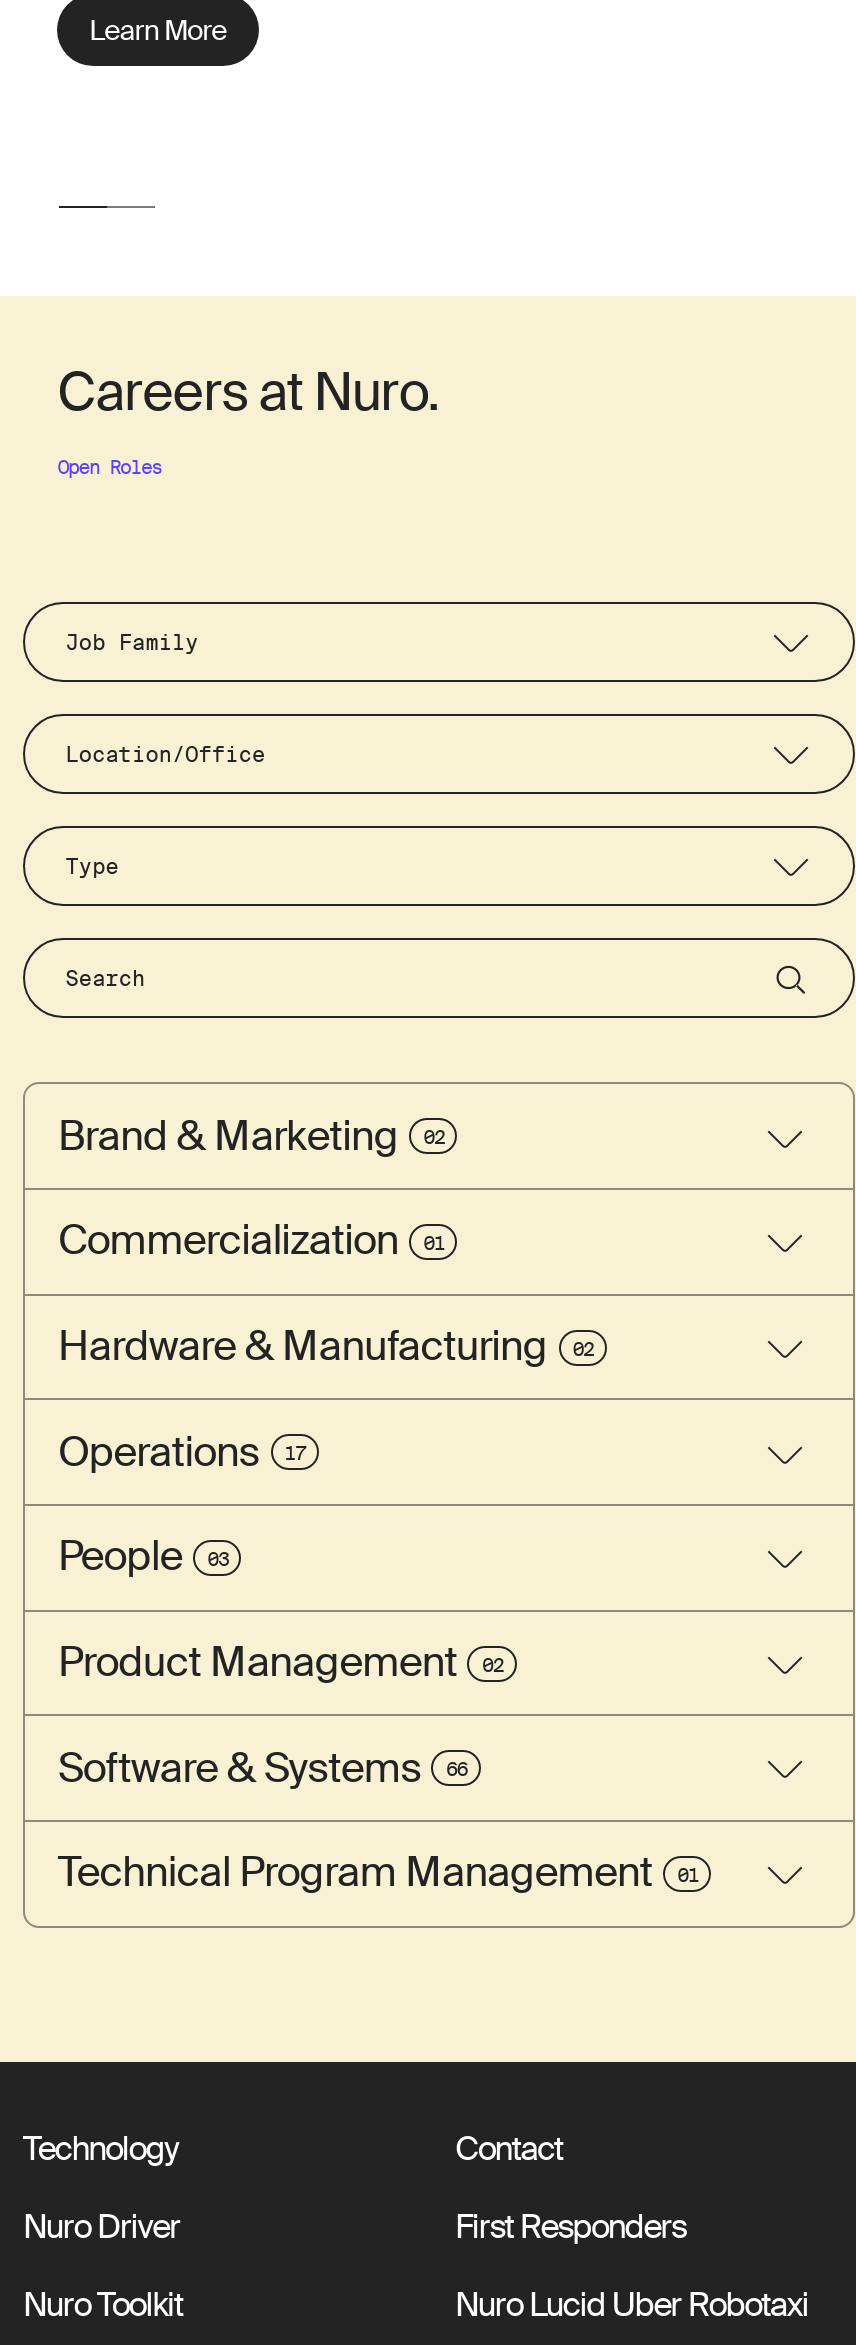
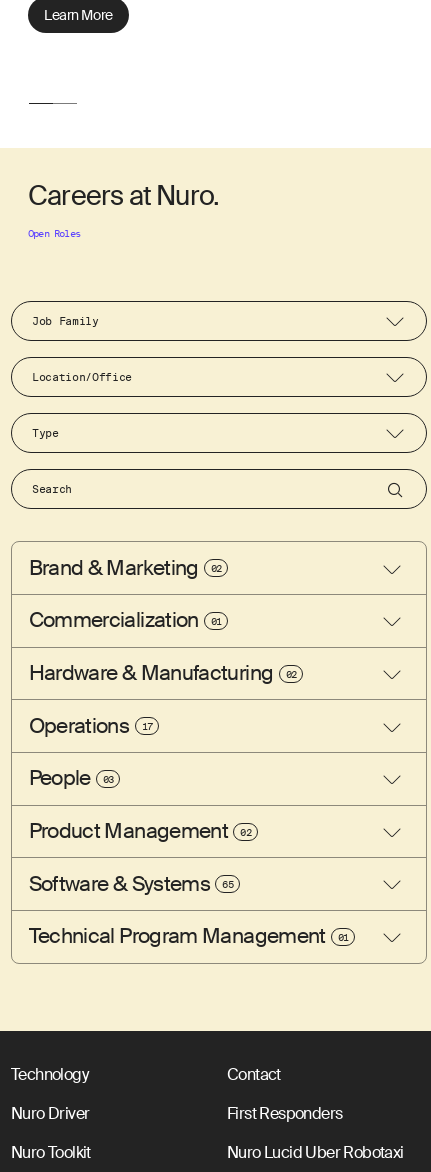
[58,1741,467,1793] Software & Systems 66 -> [28,871,233,897] Software & Systems 65

